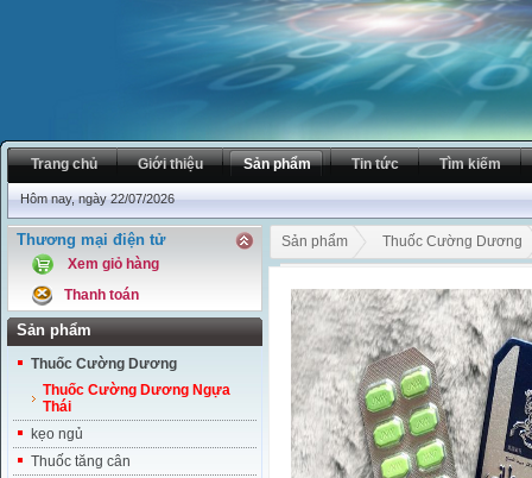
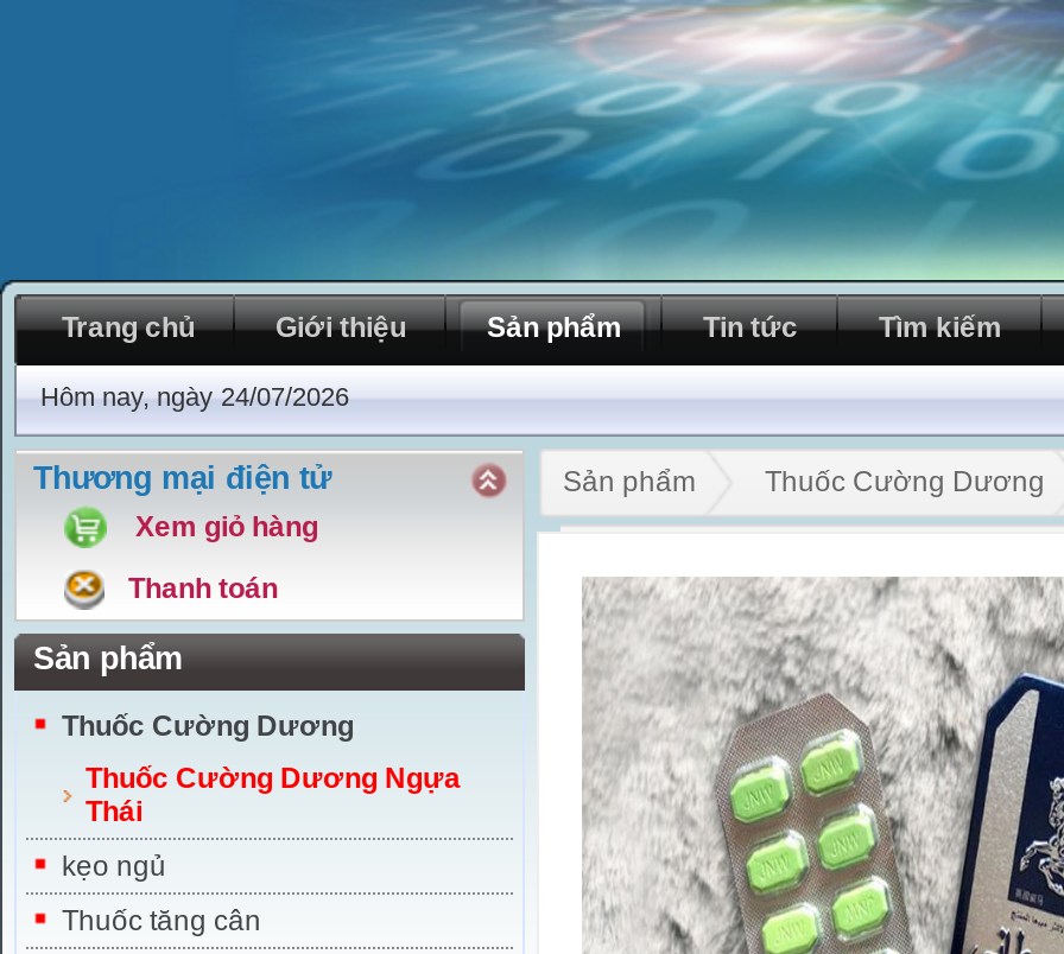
[20,191,175,206] Hôm nay, ngày 22/07/2026 -> [40,382,349,411] Hôm nay, ngày 24/07/2026

